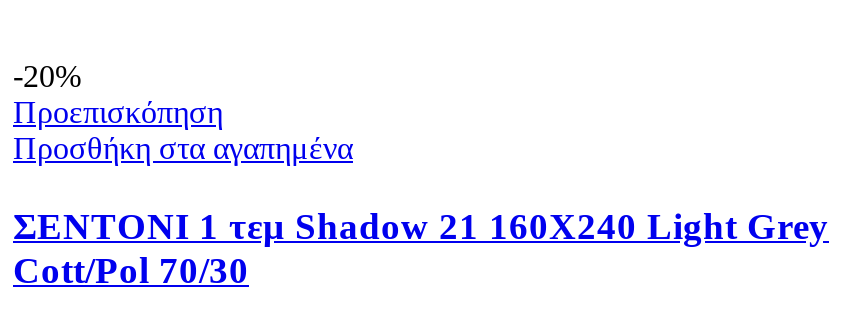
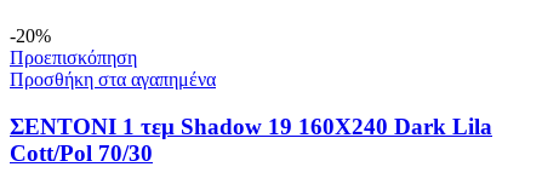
[13,204,829,246] ΣΕΝΤΟΝΙ 1 τεμ Shadow 21 160X240 Light Grey -> [10,114,492,139] ΣΕΝΤΟΝΙ 1 τεμ Shadow 19 160X240 Dark Lila

